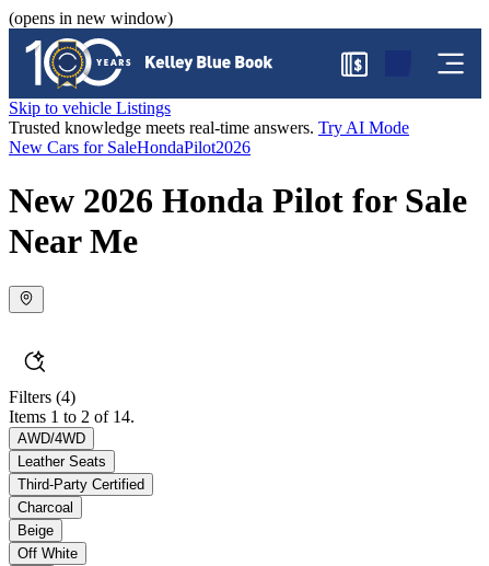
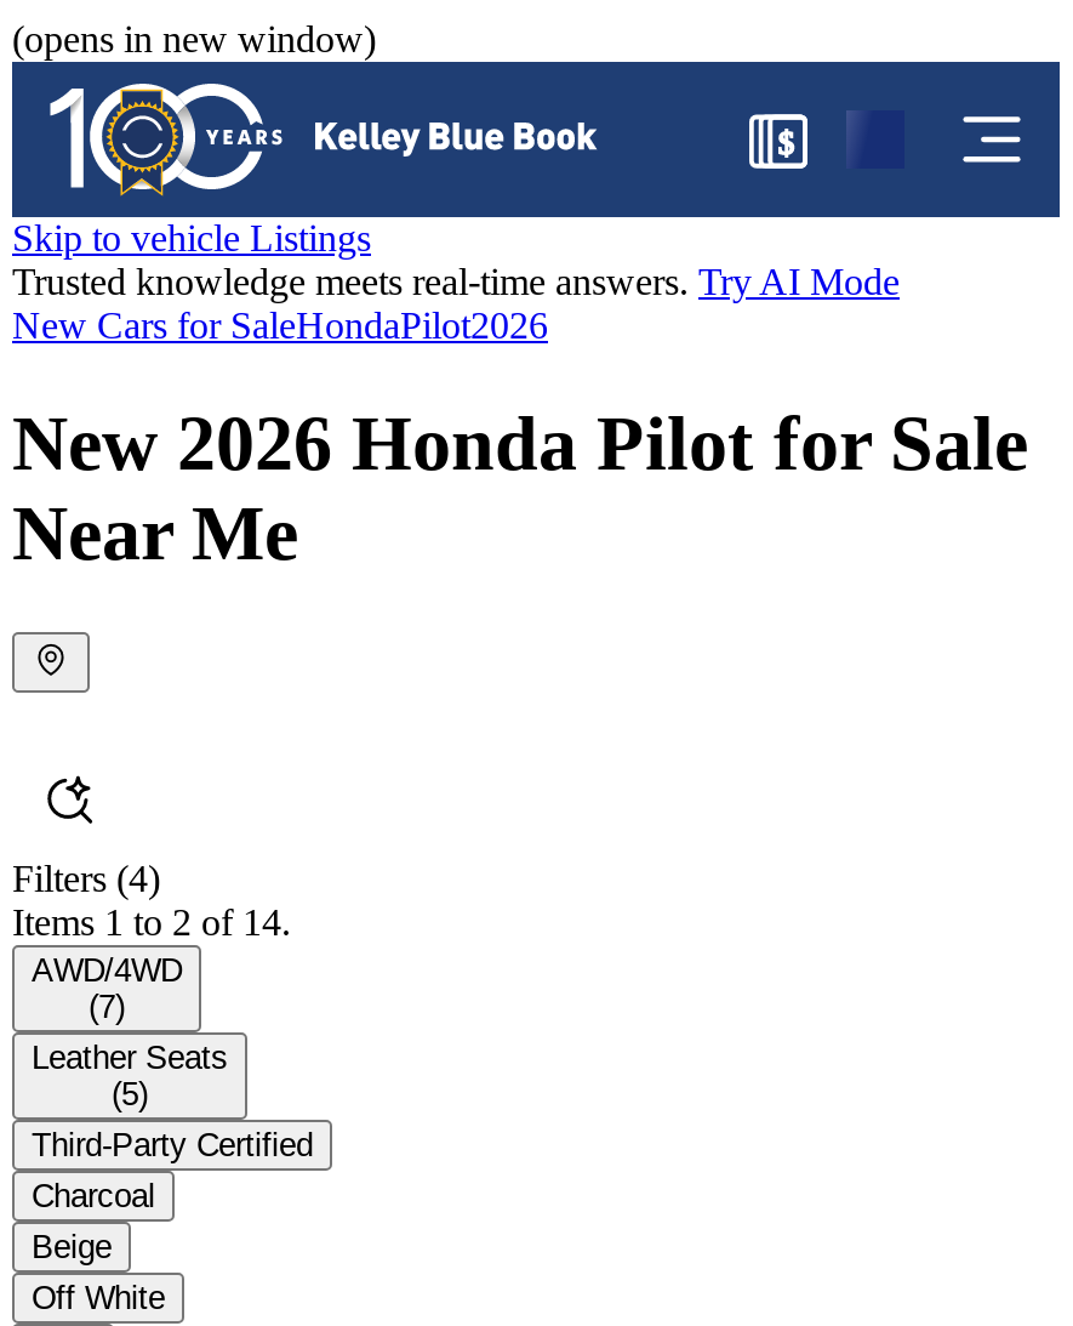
none -> [89,988,125,1025] (7)
none -> [112,1076,148,1112] (5)

